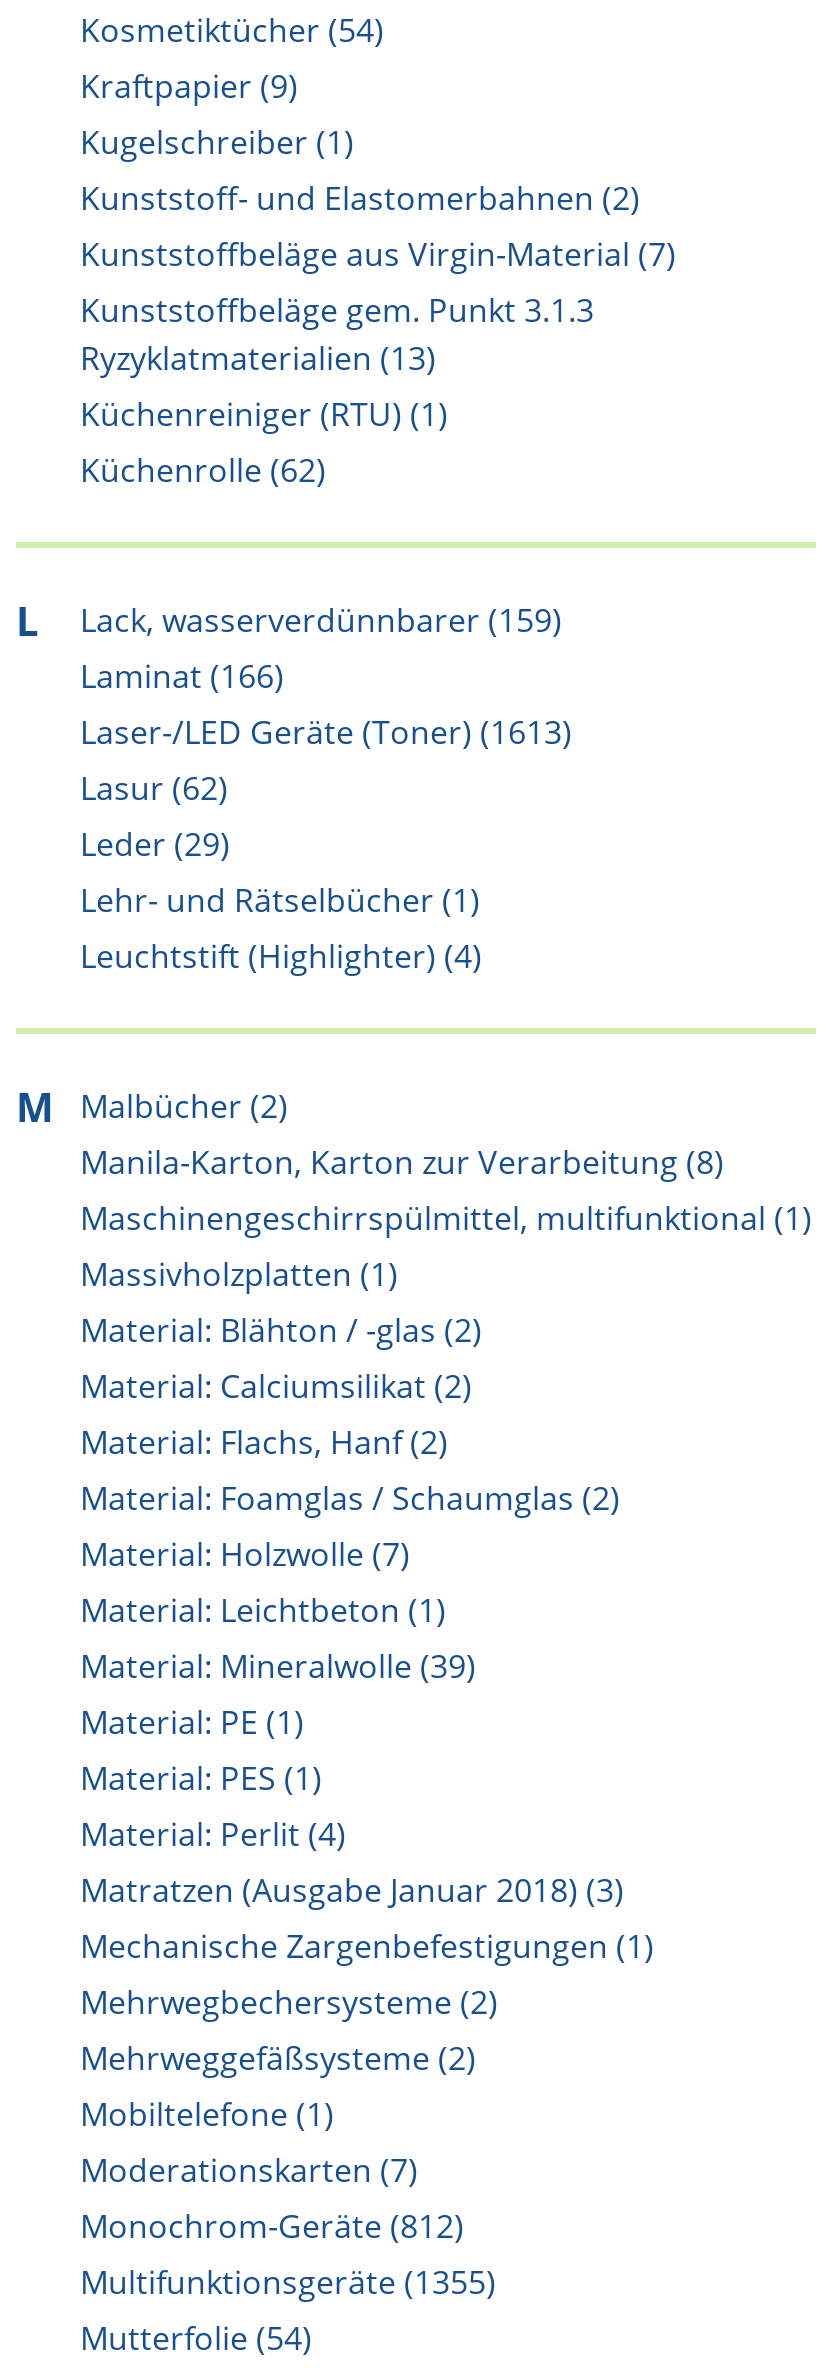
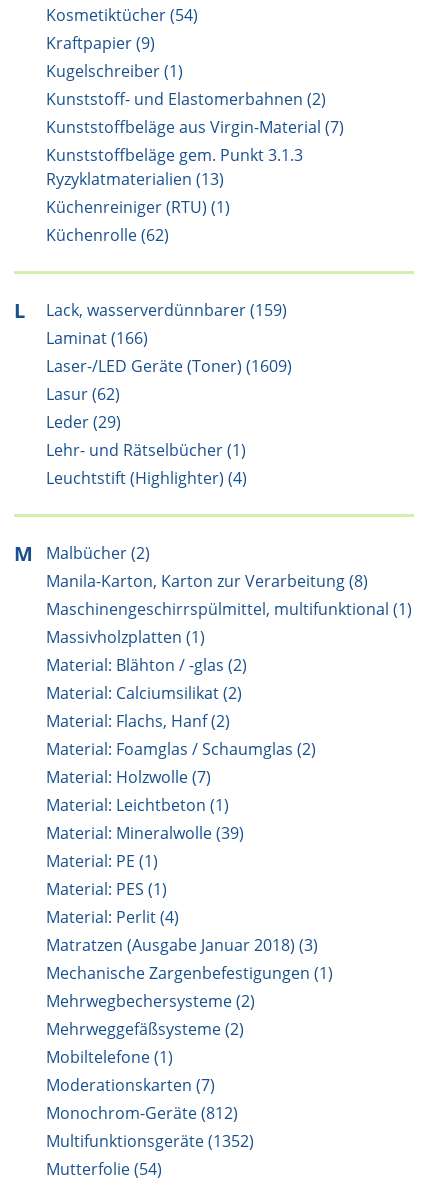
[80,710,572,754] Laser-/LED Geräte (Toner) (1613) -> [46,355,292,377] Laser-/LED Geräte (Toner) (1609)
[80,2260,496,2304] Multifunktionsgeräte (1355) -> [46,1130,254,1152] Multifunktionsgeräte (1352)

